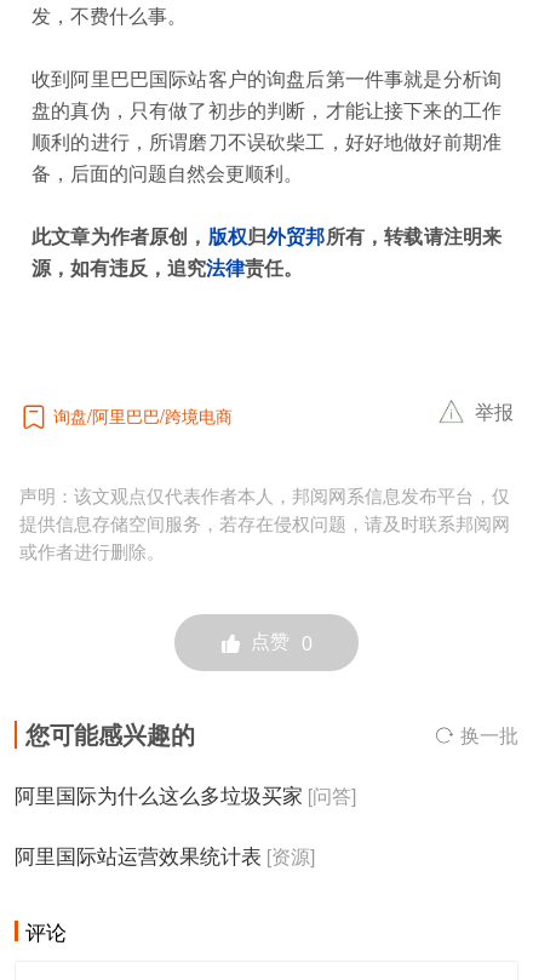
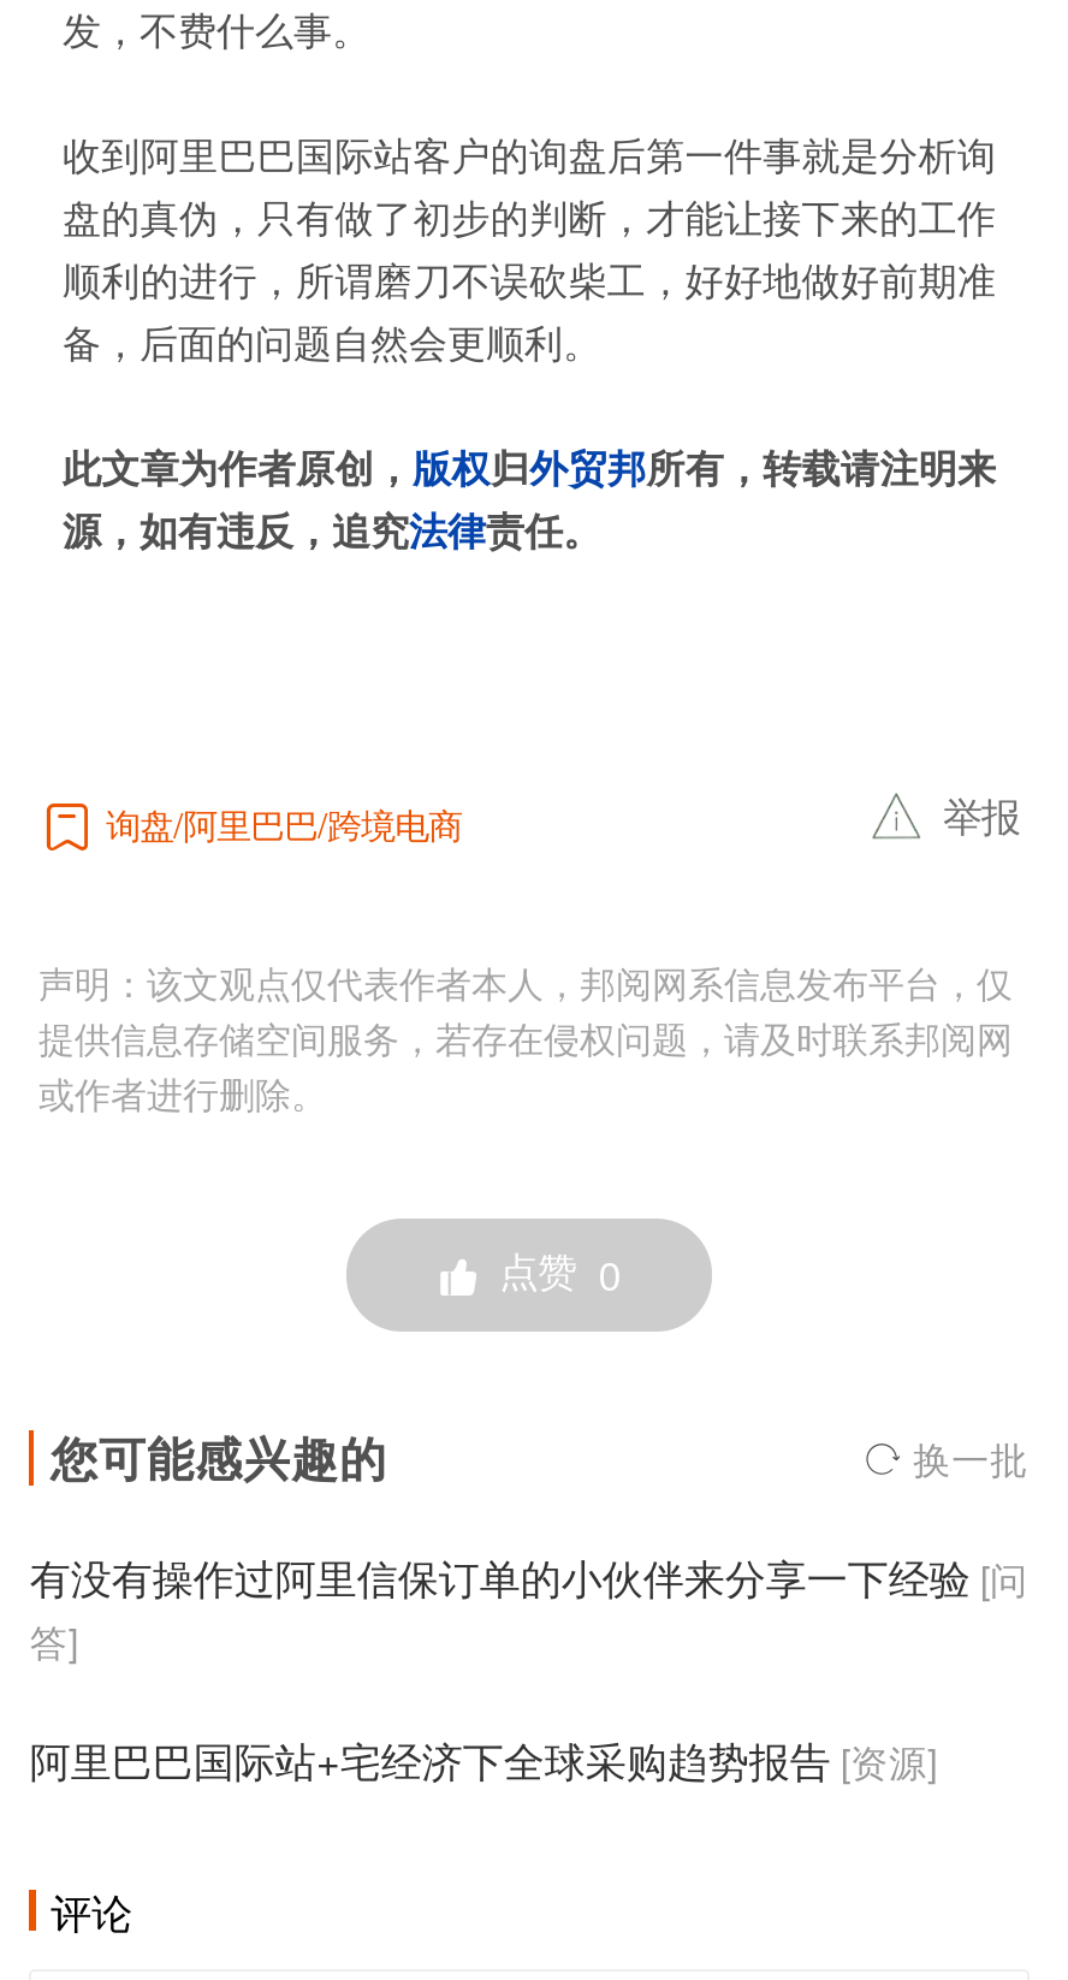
[15,778,357,809] 阿里国际为什么这么多垃圾买家 [问答] -> [30,1545,1028,1665] 有没有操作过阿里信保订单的小伙伴来分享一下经验 [问 | 答]
[15,840,316,870] 阿里国际站运营效果统计表 [资源] -> [30,1729,937,1789] 阿里巴巴国际站+宅经济下全球采购趋势报告 [资源]

